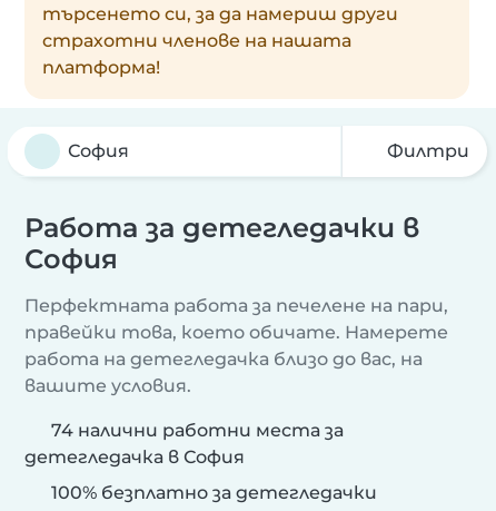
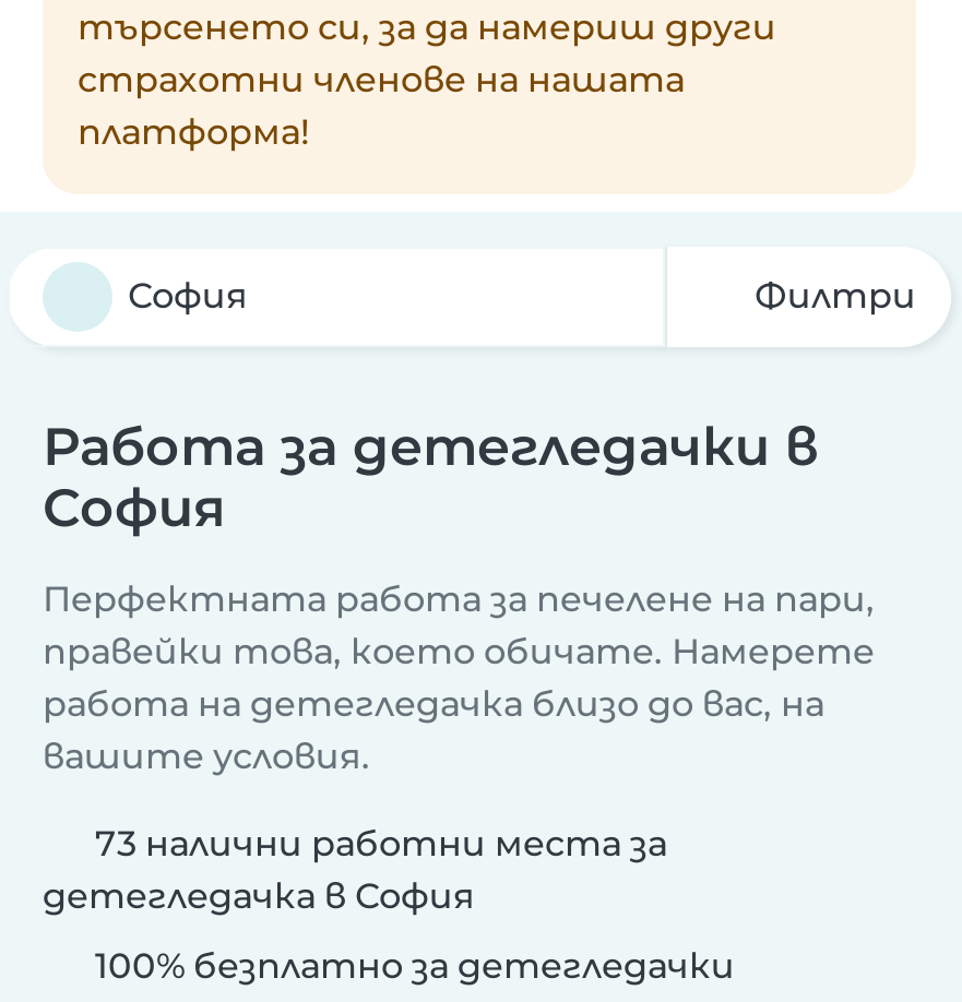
[51,420,344,441] 74 налични работни места за -> [95,823,667,864] 73 налични работни места за

